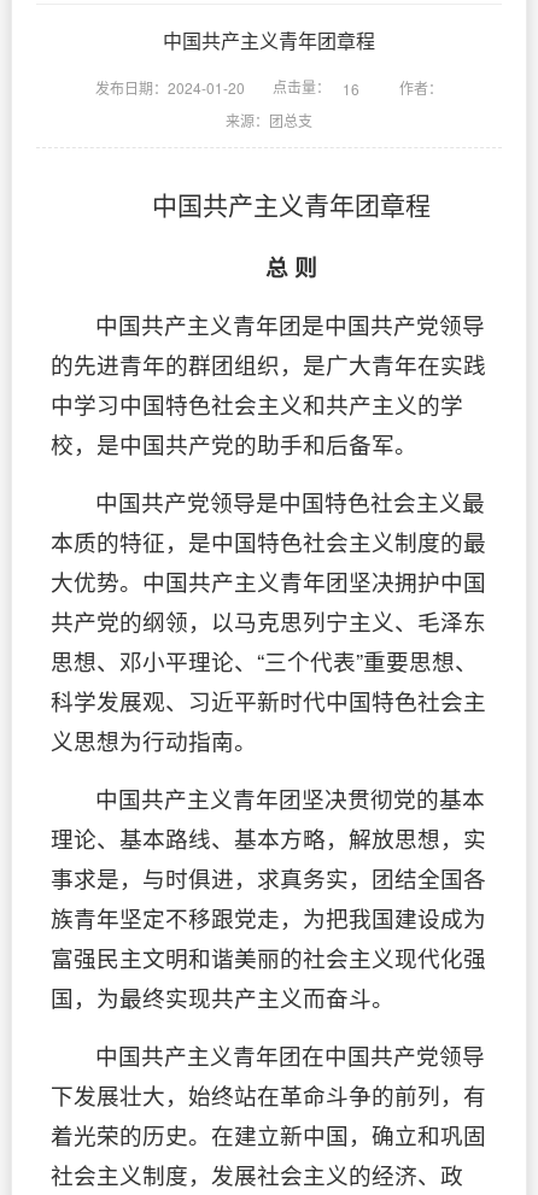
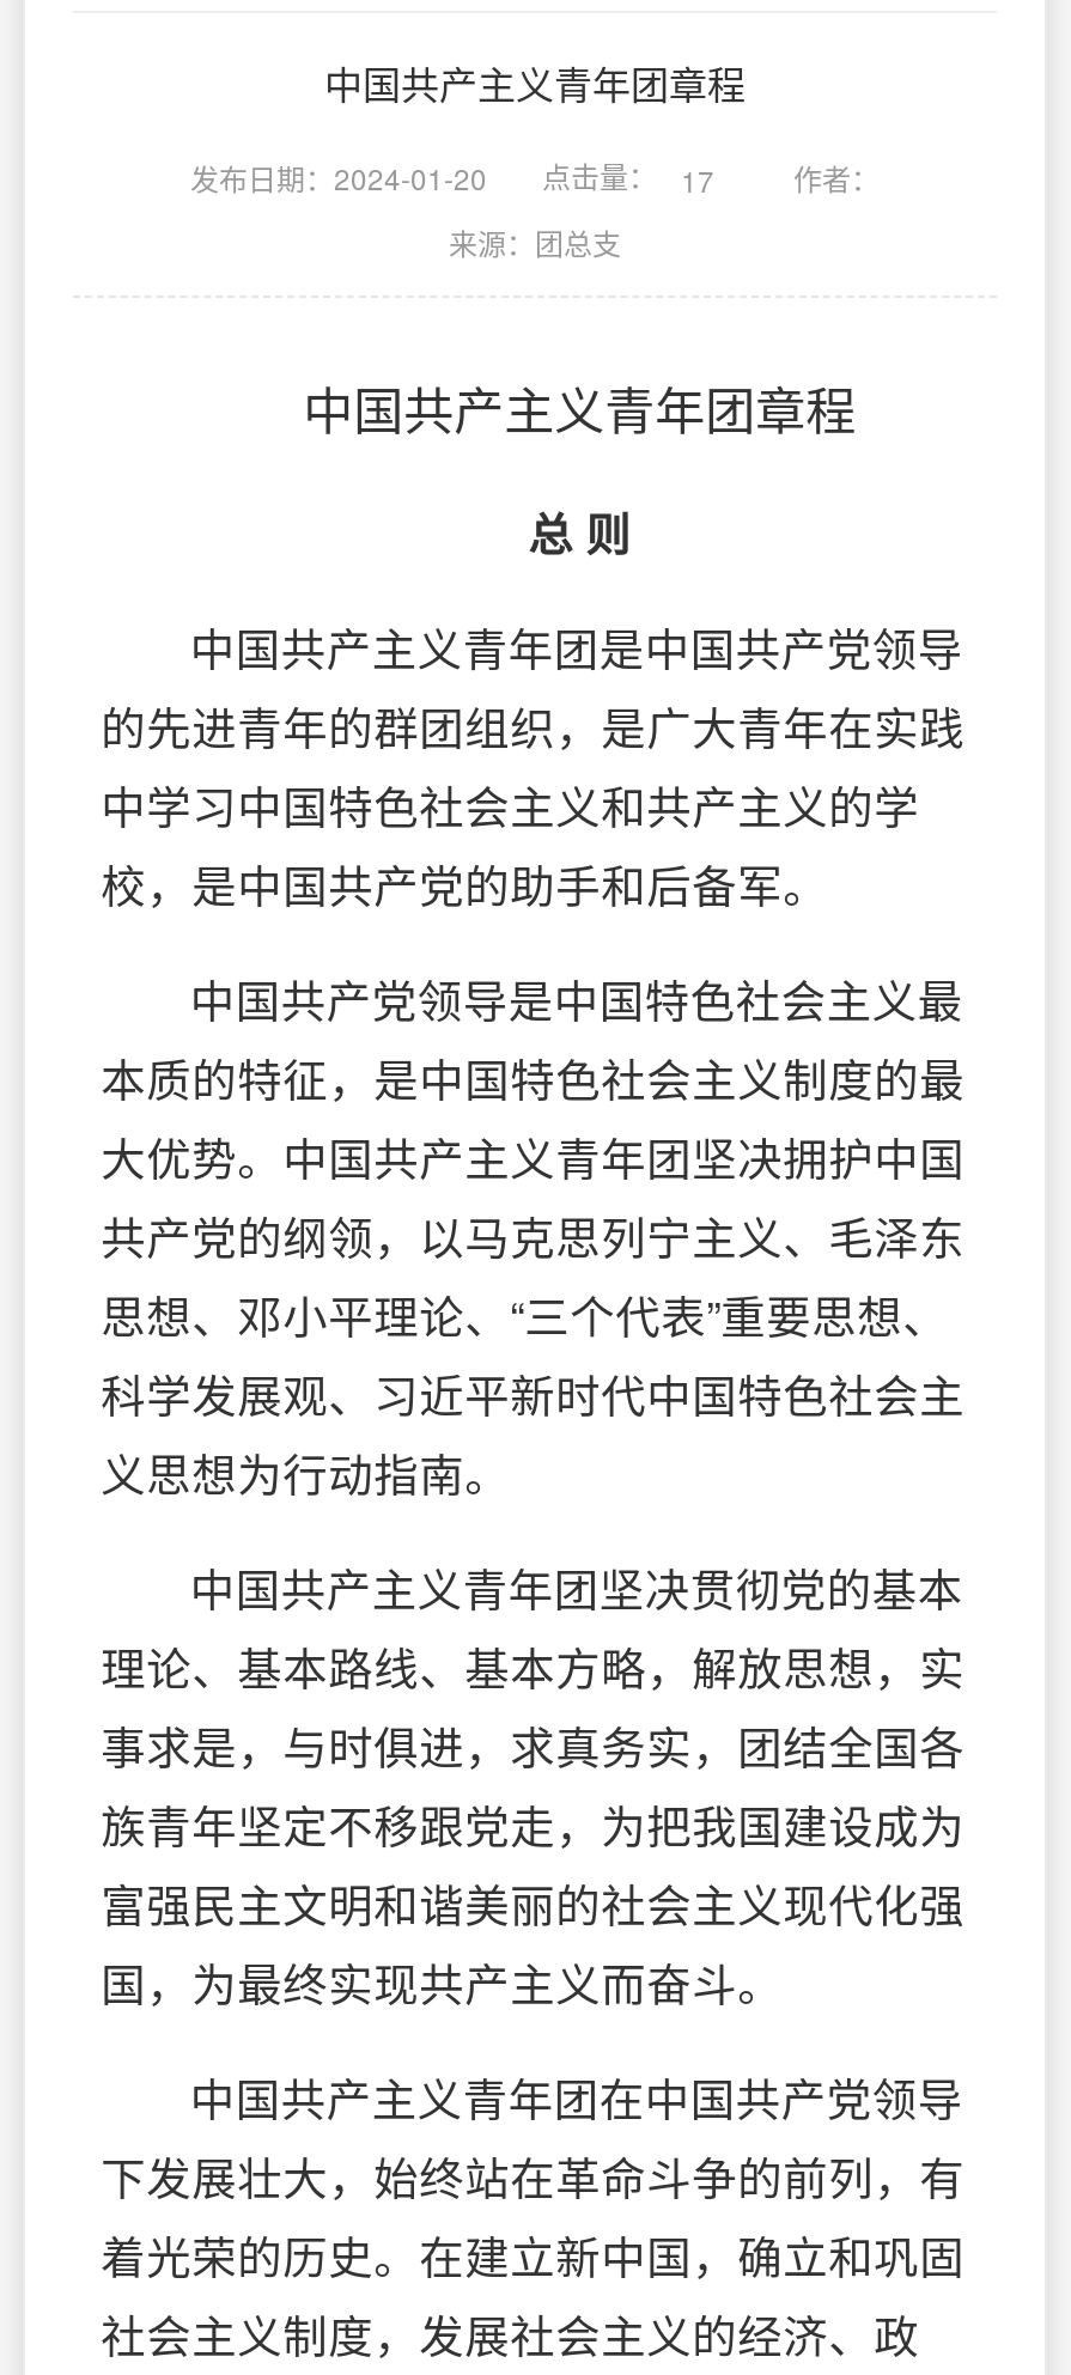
[95,76,443,99] 发布日期：2024-01-20 点击量： 16 作者： -> [190,154,880,199] 发布日期：2024-01-20 点击量： 17 作者：

